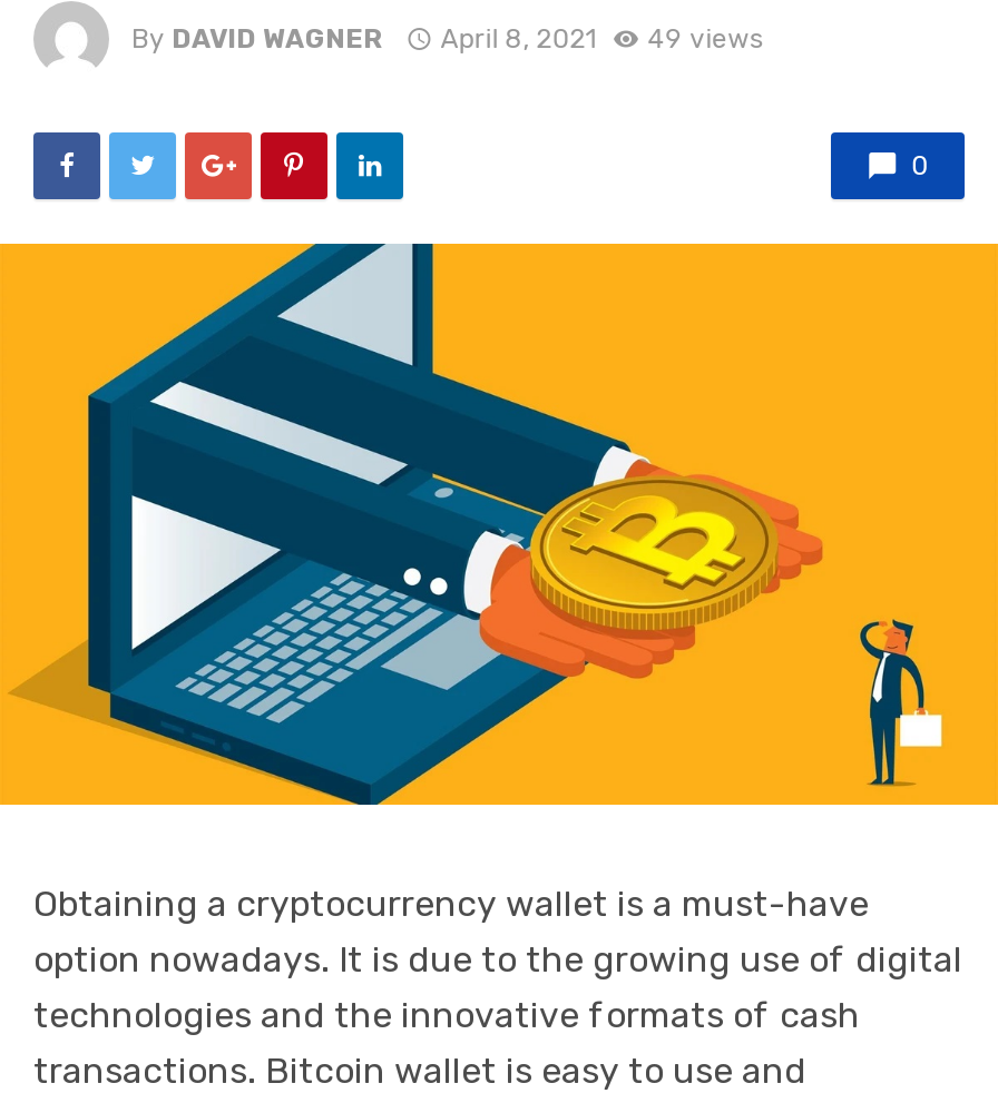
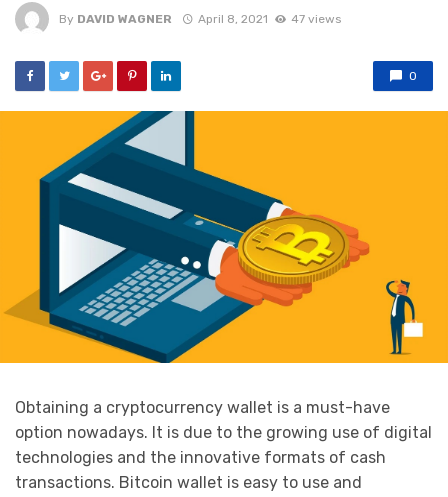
[131,22,763,54] By DAVID WAGNER April 8, 2021 49 views -> [59,12,341,26] By DAVID WAGNER April 8, 2021 47 views

